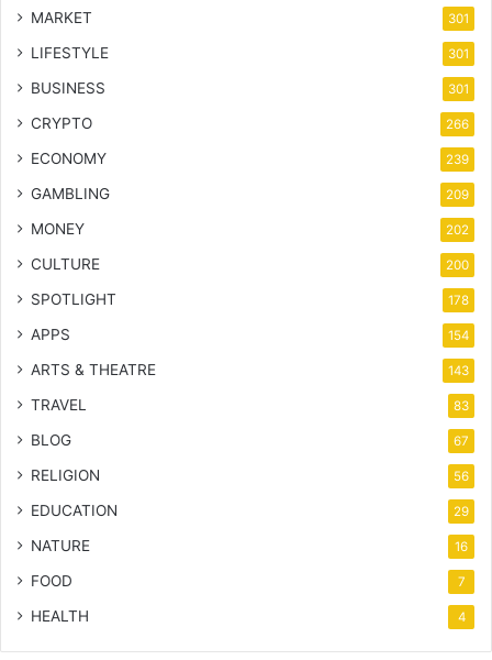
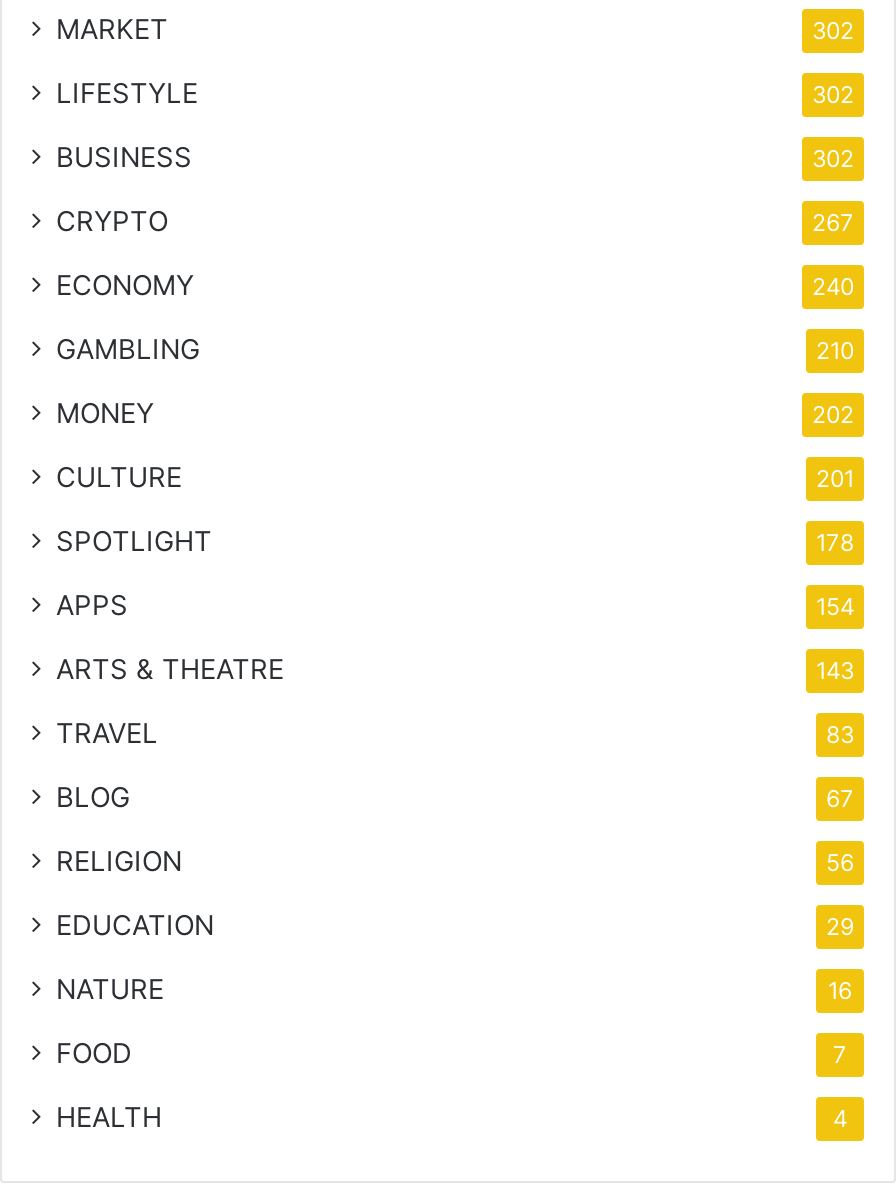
[448,11,469,26] 301 -> [812,18,854,46] 302
[448,46,469,62] 301 -> [812,82,854,110] 302
[448,81,469,97] 301 -> [812,146,854,174] 302
[446,117,469,132] 266 -> [812,210,854,238] 267
[446,152,469,167] 239 -> [812,274,854,302] 240
[446,187,469,202] 209 -> [816,338,854,366] 210
[446,257,469,273] 200 -> [816,466,854,494] 201

